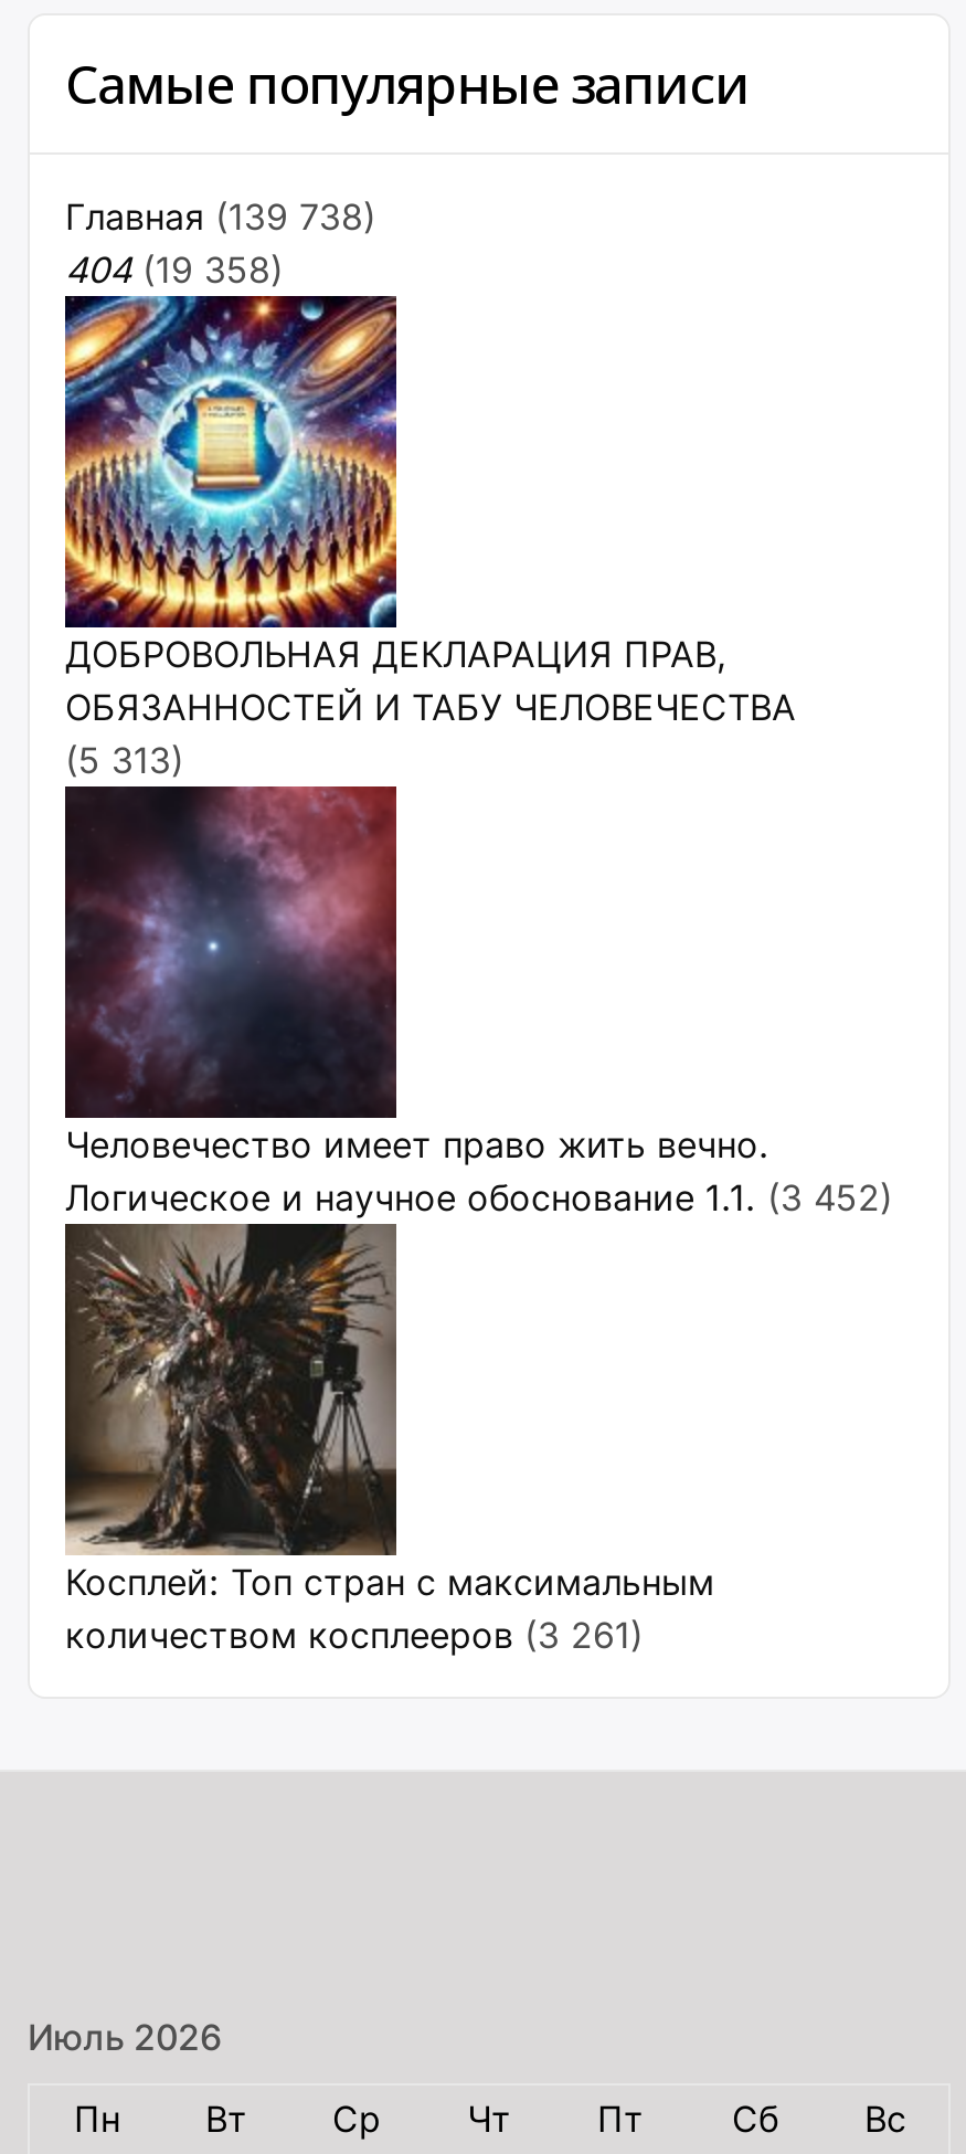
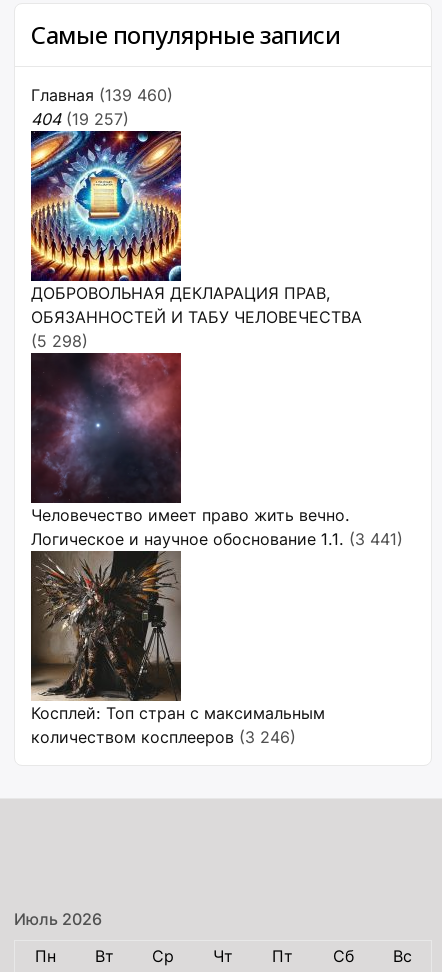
[65,195,376,239] Главная (139 738) -> [31,85,173,105] Главная (139 460)
[65,248,284,292] 404 (19 358) -> [31,109,129,129] 404 (19 257)
[65,738,184,782] (5 313) -> [31,331,88,351] (5 298)
[65,1176,893,1220] Логическое и научное обоснование 1.1. (3 452) -> [31,529,403,549] Логическое и научное обоснование 1.1. (3 441)
[65,1613,644,1657] количеством косплееров (3 261) -> [31,727,296,747] количеством косплееров (3 246)

